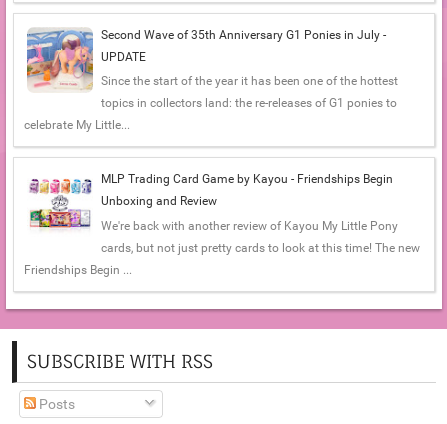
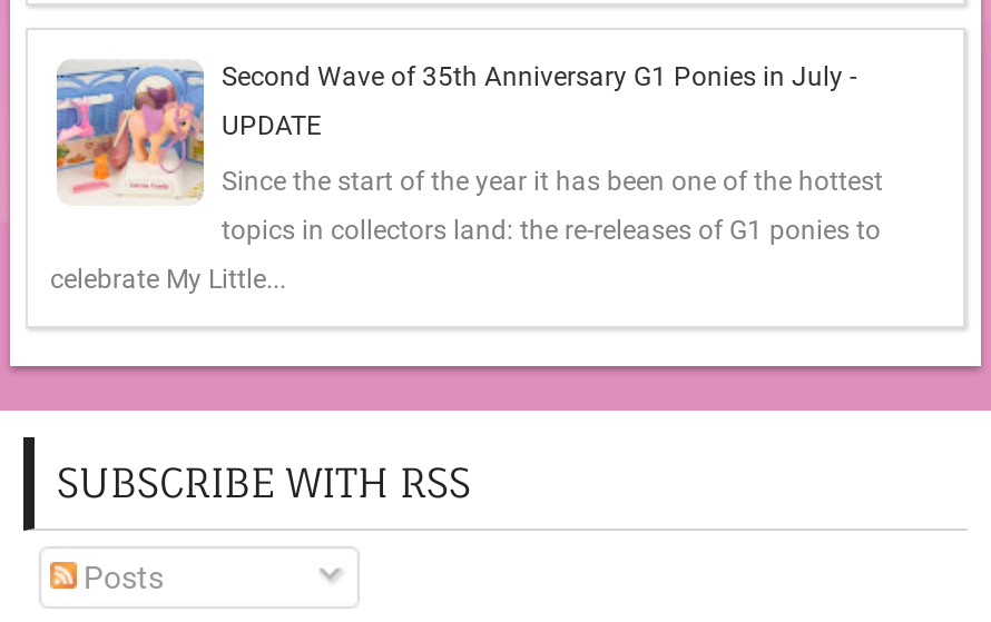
[24,171,420,277] [image] | MLP Trading Card Game by Kayou - Friendships Begin | Unboxing and Review | We're back with another review of Kayou My Little Pony | cards, but not just pretty cards to look at this time! The new | Friendships Begin ... -> none

